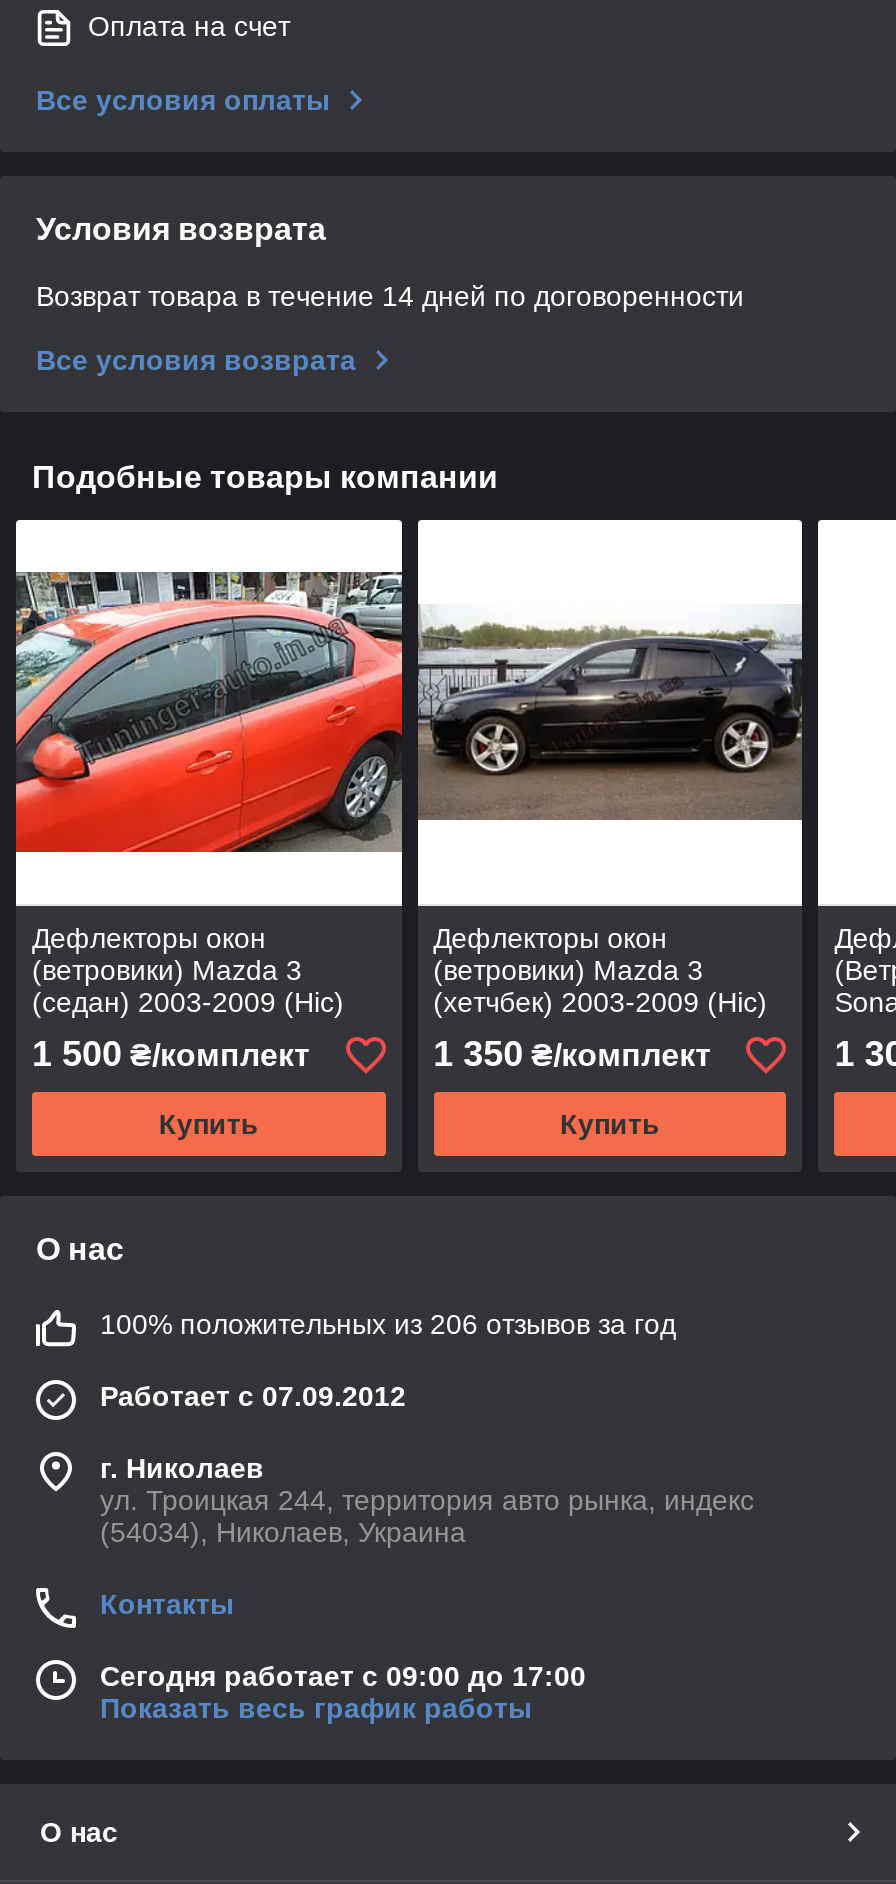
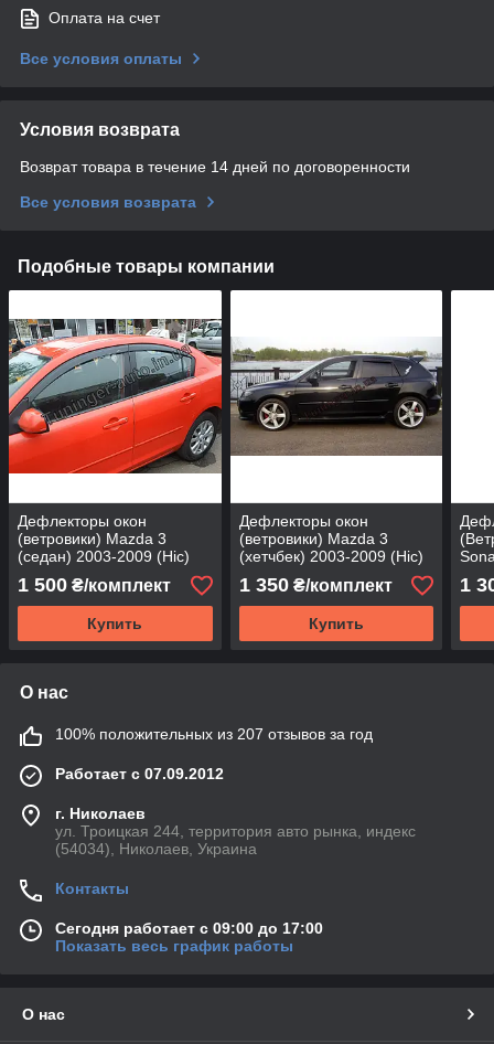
[100,1309,676,1341] 100% положительных из 206 отзывов за год -> [55,726,373,743] 100% положительных из 207 отзывов за год

